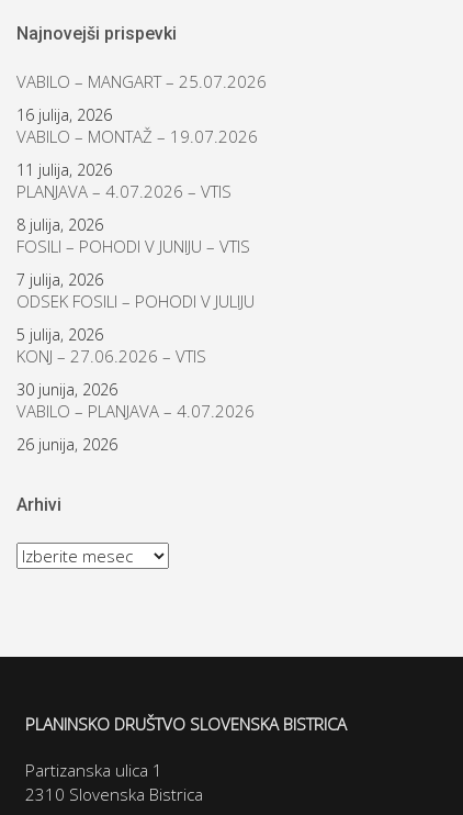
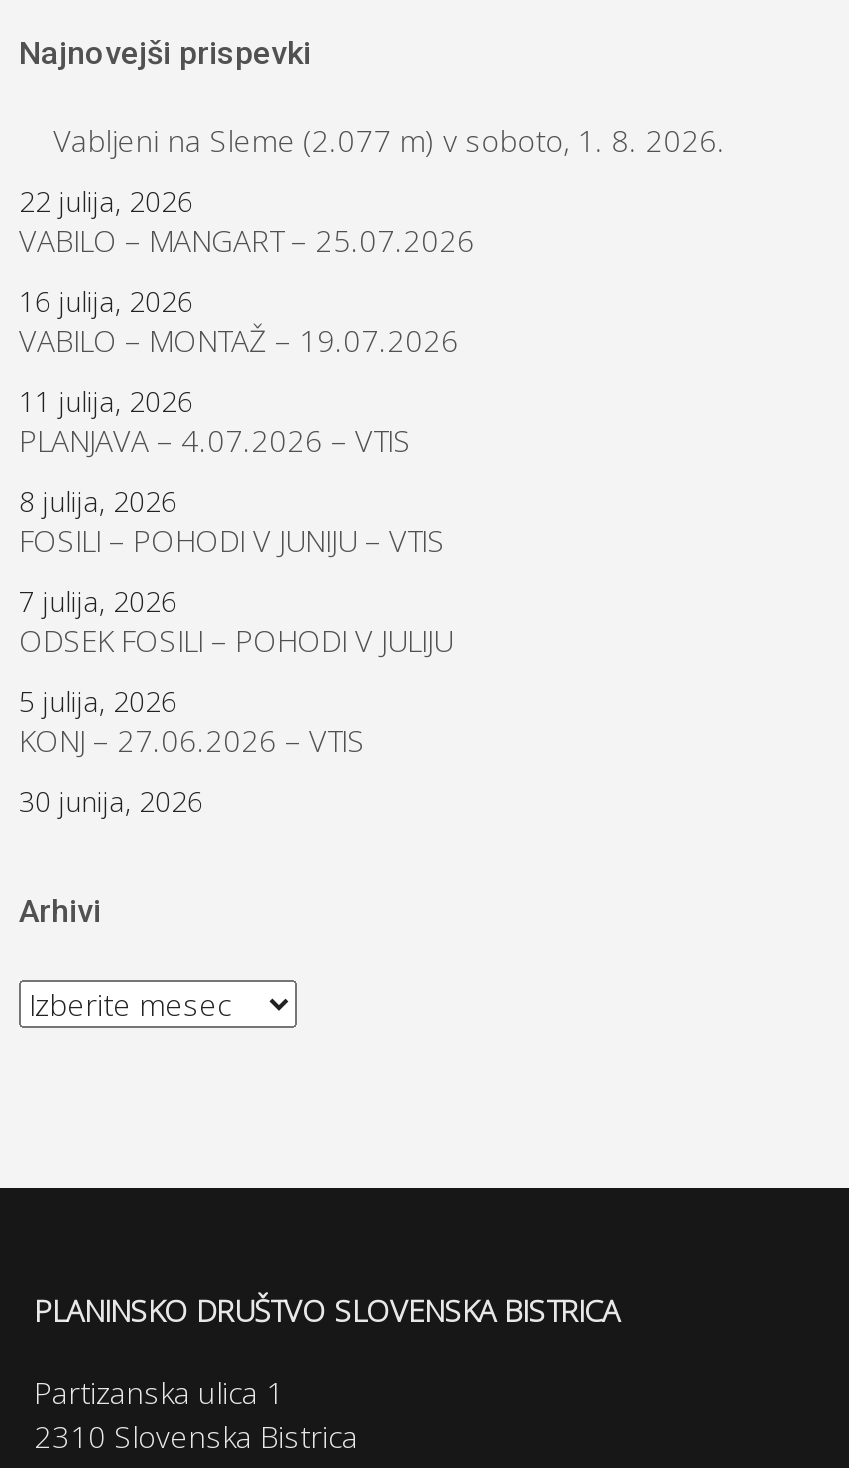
none -> [19,120,725,220] Vabljeni na Sleme (2.077 m) v soboto, 1. 8. 2026. | 22 julija, 2026
moved [16,70,267,400] -> [19,220,475,820]: VABILO – MANGART – 25.07.2026 | 16 julija, 2026 | VABILO – MONTAŽ – 19.07.2026 | ... | KONJ – 27.06.2026 – VTIS | 30 junija, 2026
[16,400,255,455] VABILO – PLANJAVA – 4.07.2026 | 26 junija, 2026 -> none

